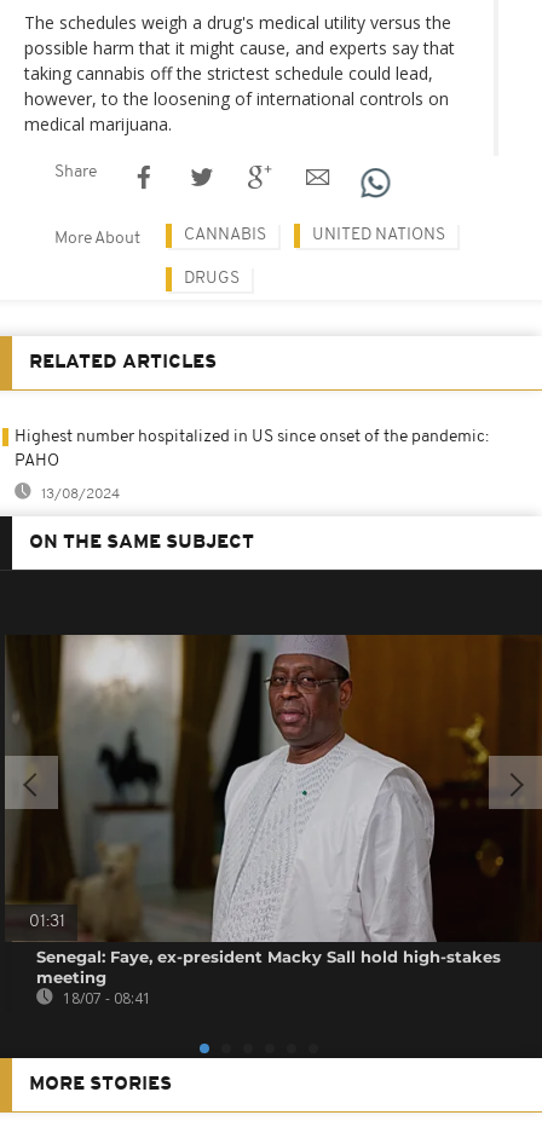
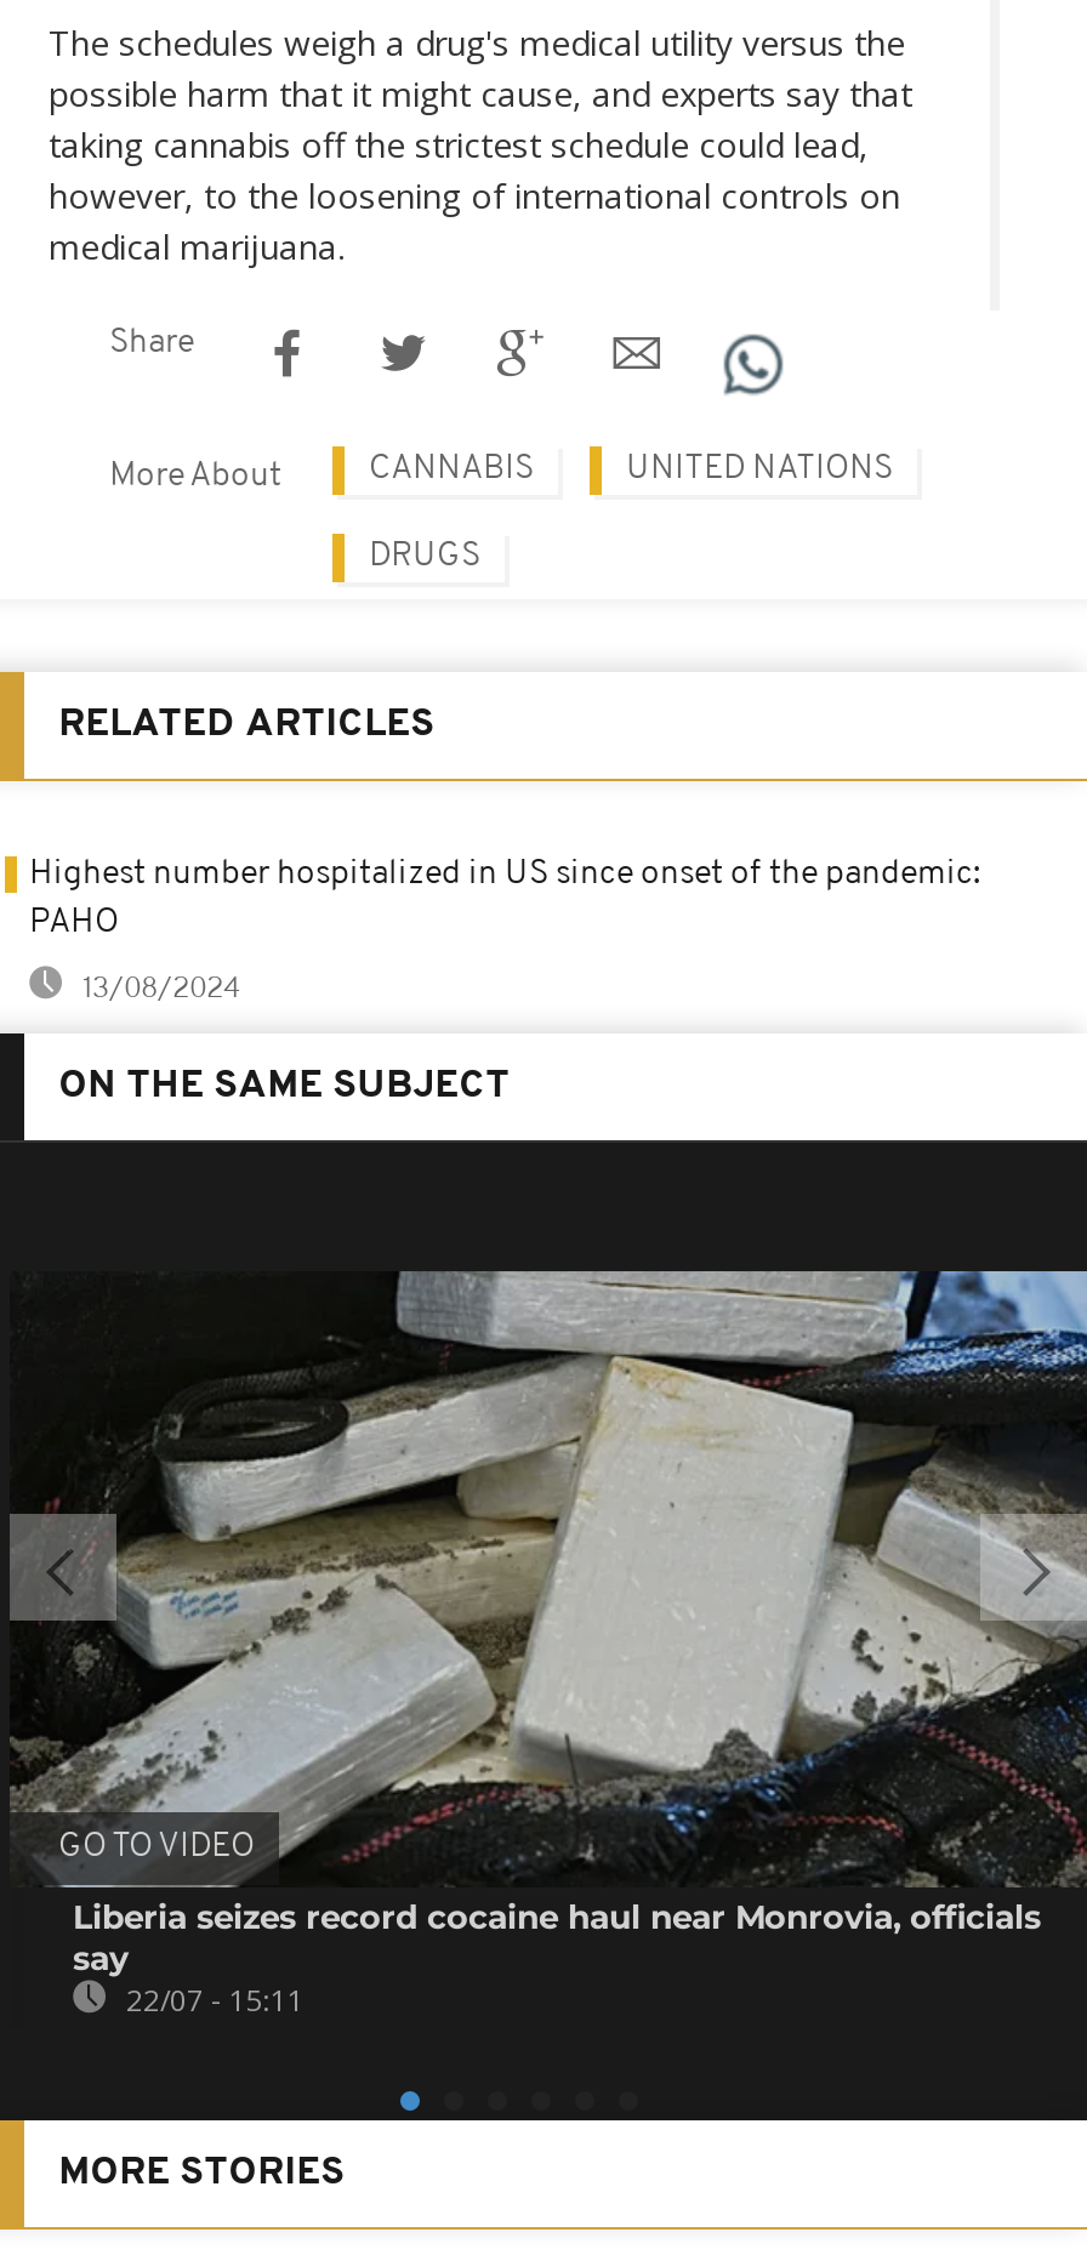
[5,634,538,942] [image] | 01:31 -> [12,1269,1080,1880] [image] | GO TO VIDEO
[36,947,501,1009] Senegal: Faye, ex-president Macky Sall hold high-stakes | meeting | 18/07 - 08:41 -> [73,1897,1041,2021] Liberia seizes record cocaine haul near Monrovia, officials | say | 22/07 - 15:11

